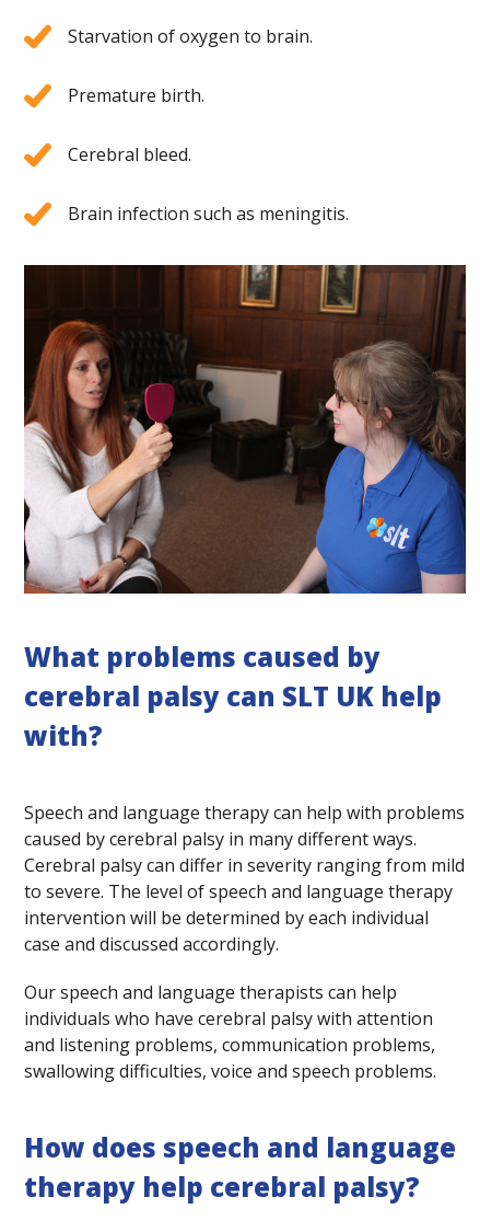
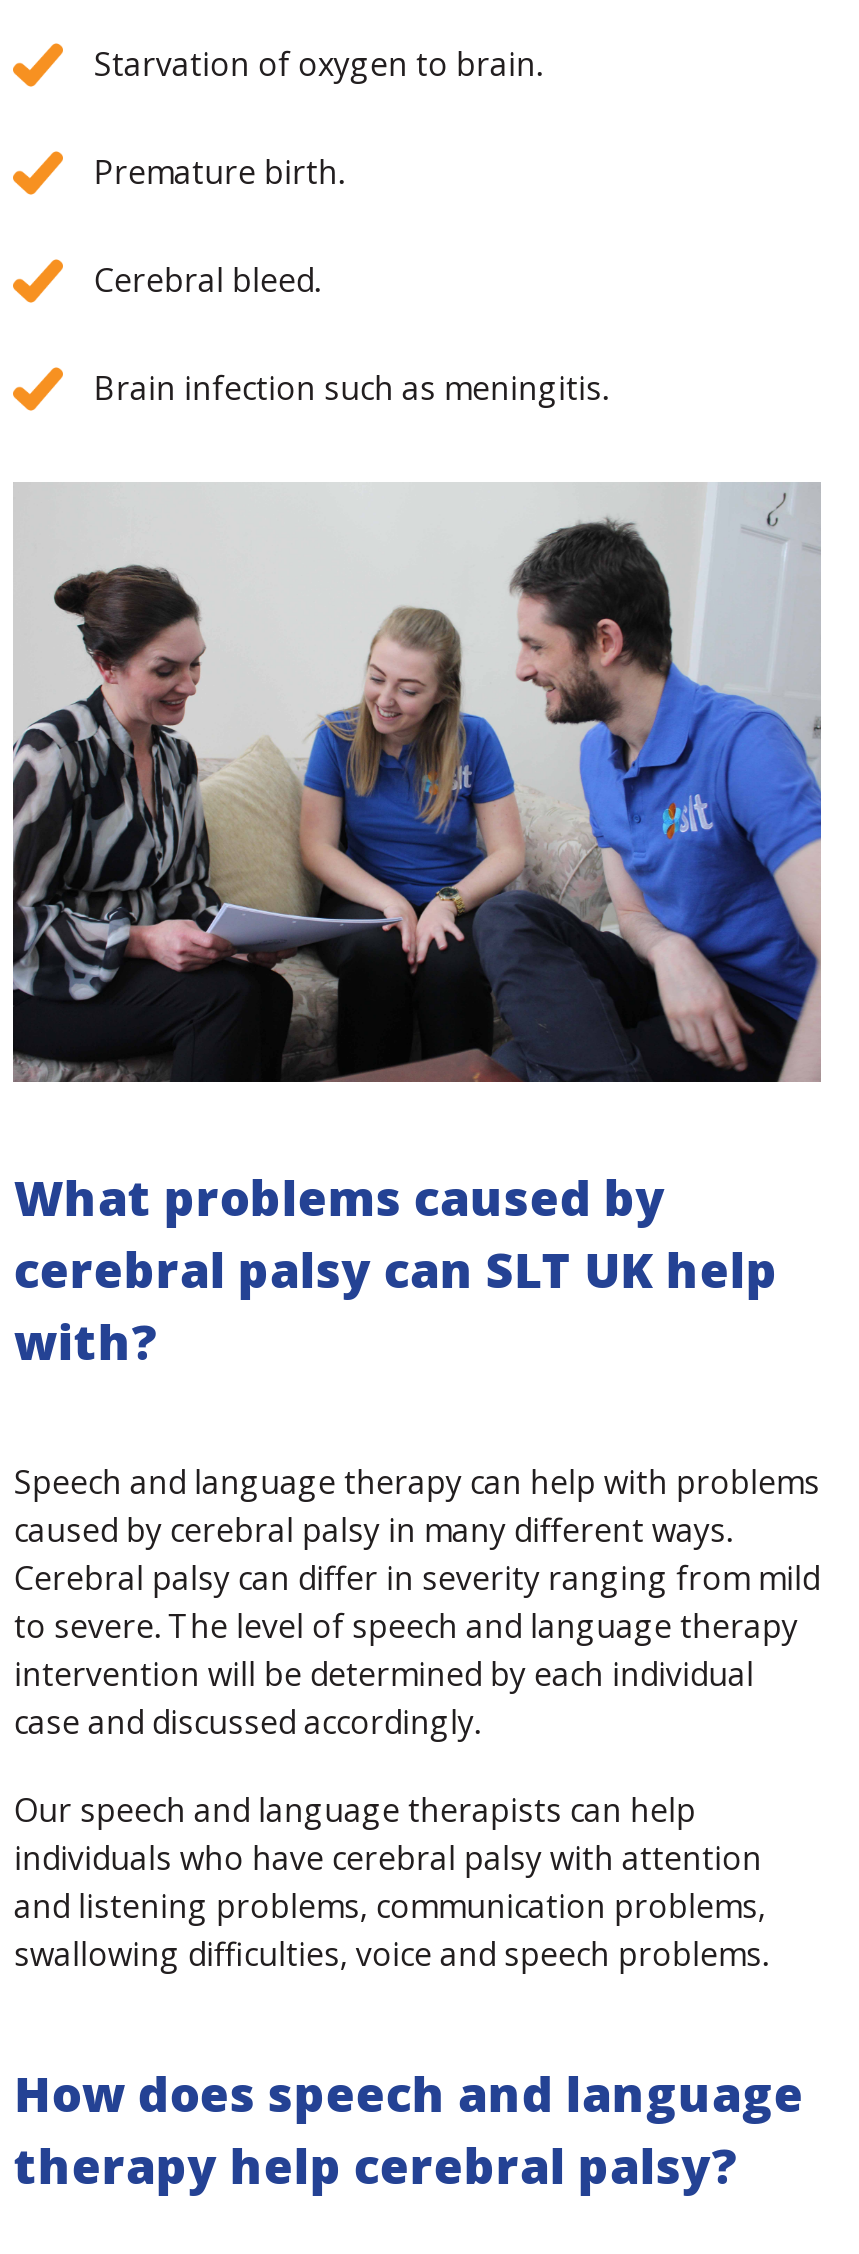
[23,264,467,595] [image] -> [11,482,823,1084] [image]

